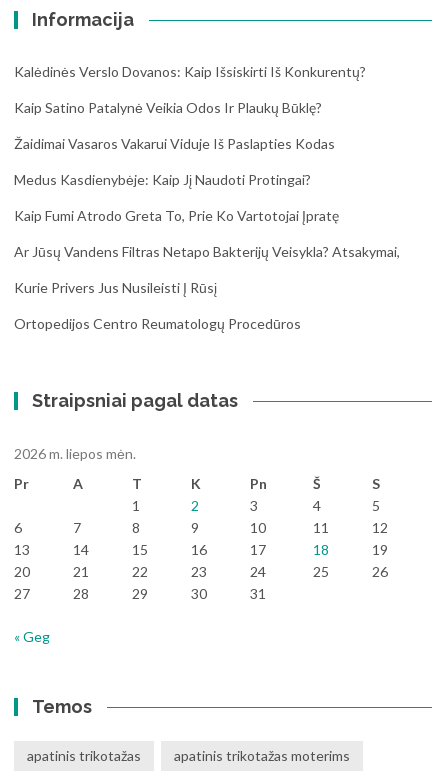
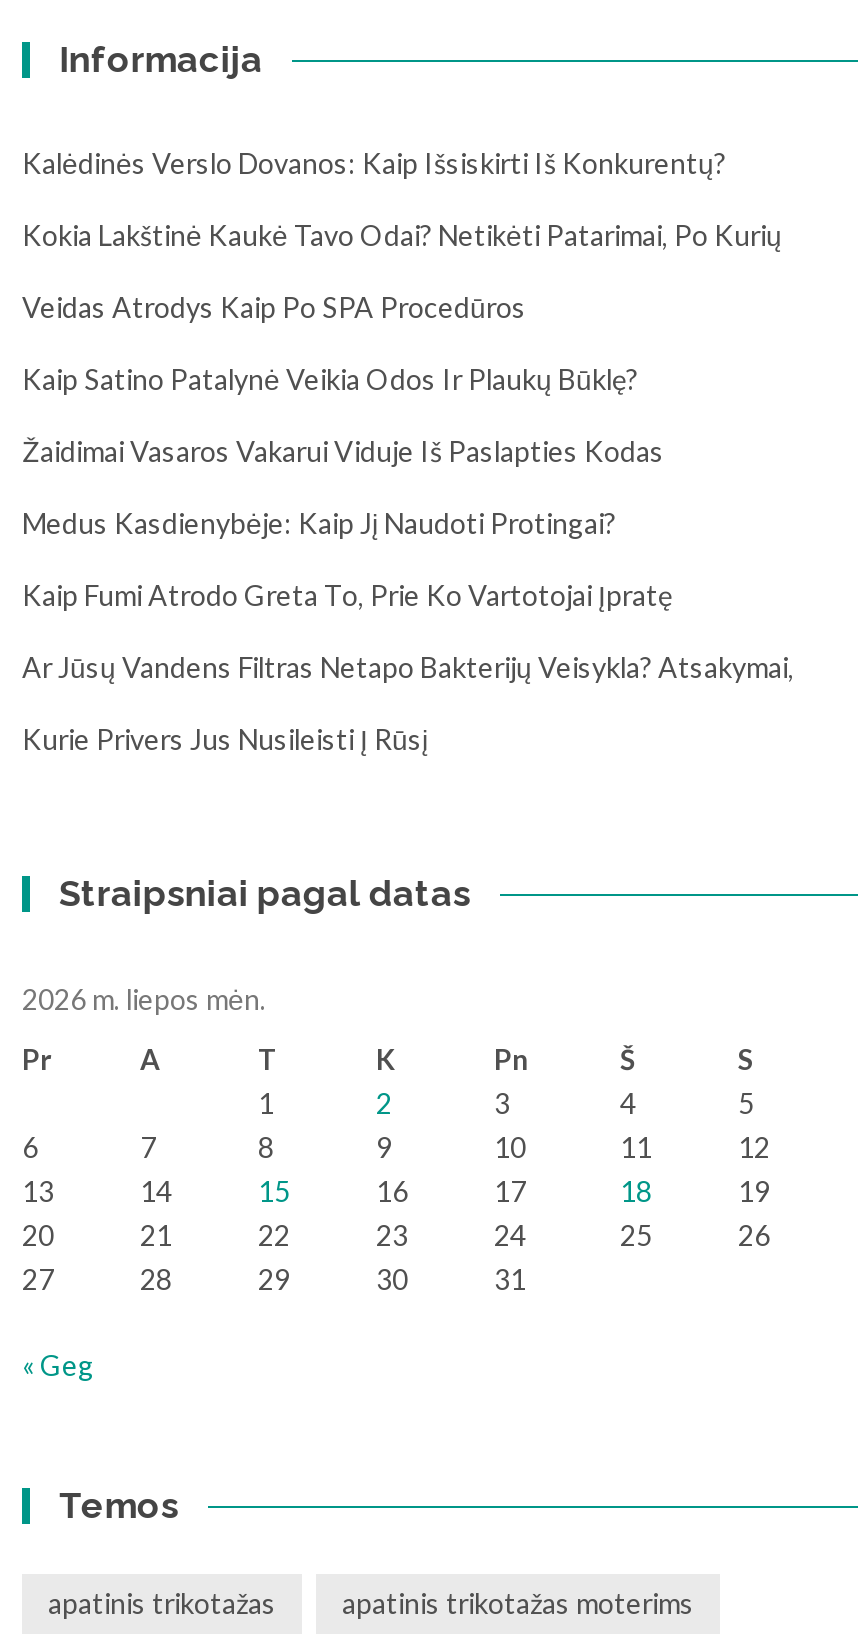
none -> [22,218,782,324] Kokia Lakštinė Kaukė Tavo Odai? Netikėti Patarimai, Po Kurių | Veidas Atrodys Kaip Po SPA Procedūros
moved [14,99,400,296] -> [22,362,794,756]: Kaip Satino Patalynė Veikia Odos Ir Plaukų Būklę? | Žaidimai Vasaros Vakarui Viduje Iš Paslapties Kodas | Medus Kasdienybėje: Kaip Jį Naudoti Protingai? | Kaip Fumi Atrodo Greta To, Prie Ko Vartotojai Įpratę | Ar Jūsų Vandens Filtras Netapo Bakterijų Veisykla? Atsakymai, | Kurie Privers Jus Nusileisti Į Rūsį
[14,315,301,332] Ortopedijos Centro Reumatologų Procedūros -> none

